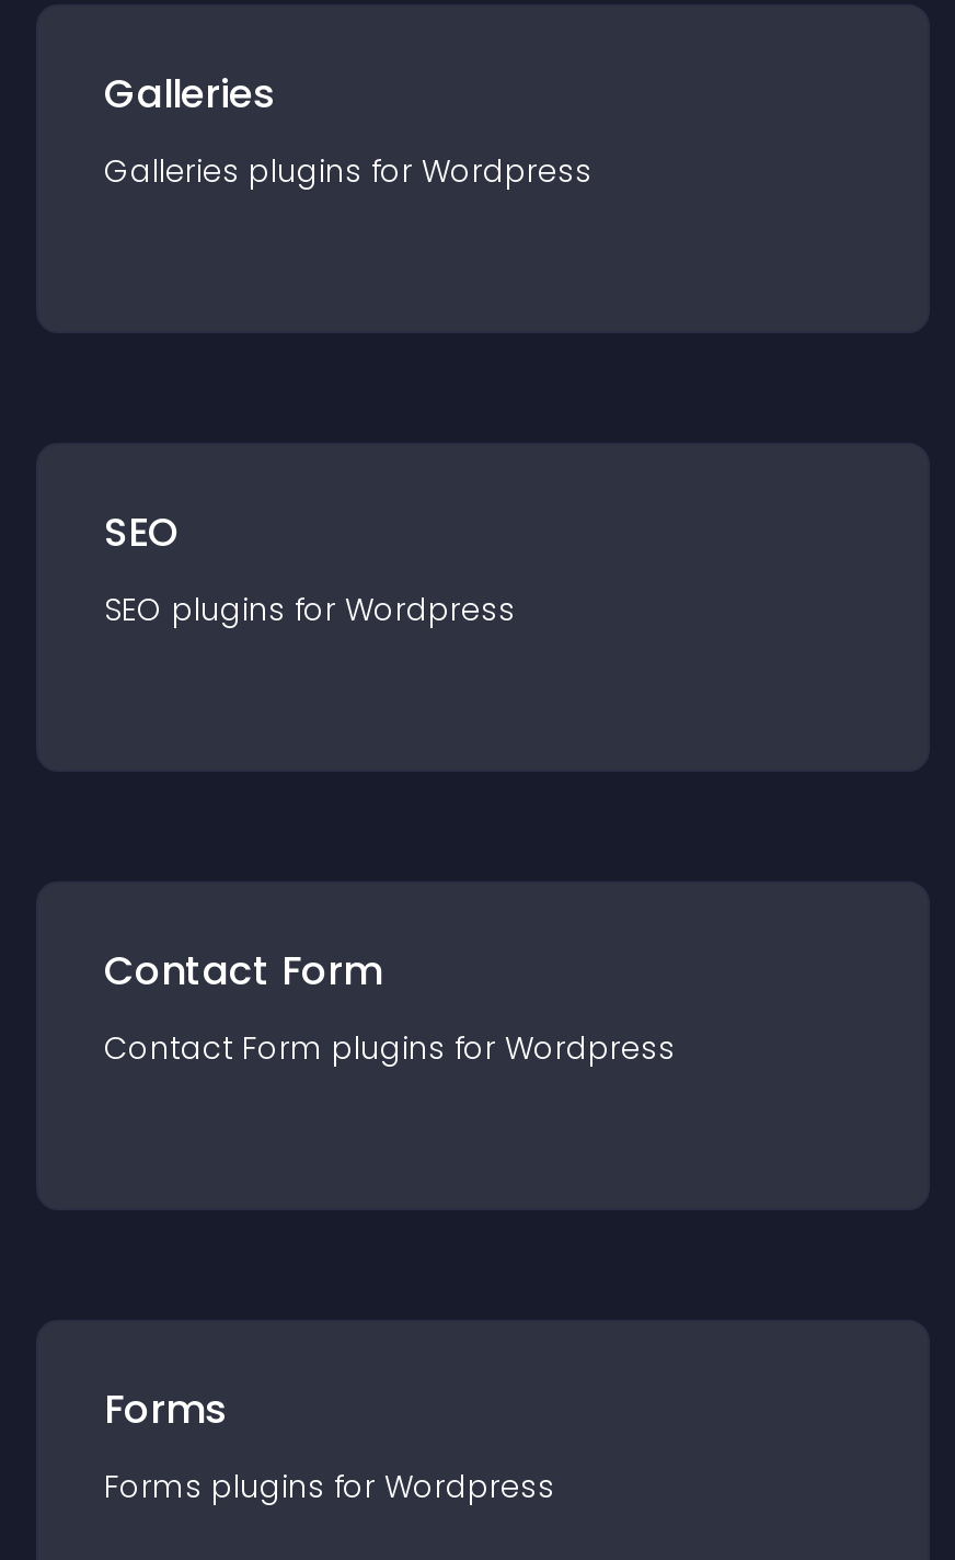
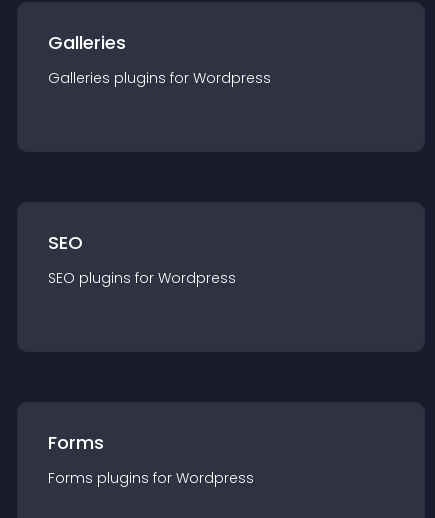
[104,943,676,1070] Contact Form | Contact Form plugins for Wordpress -> none

